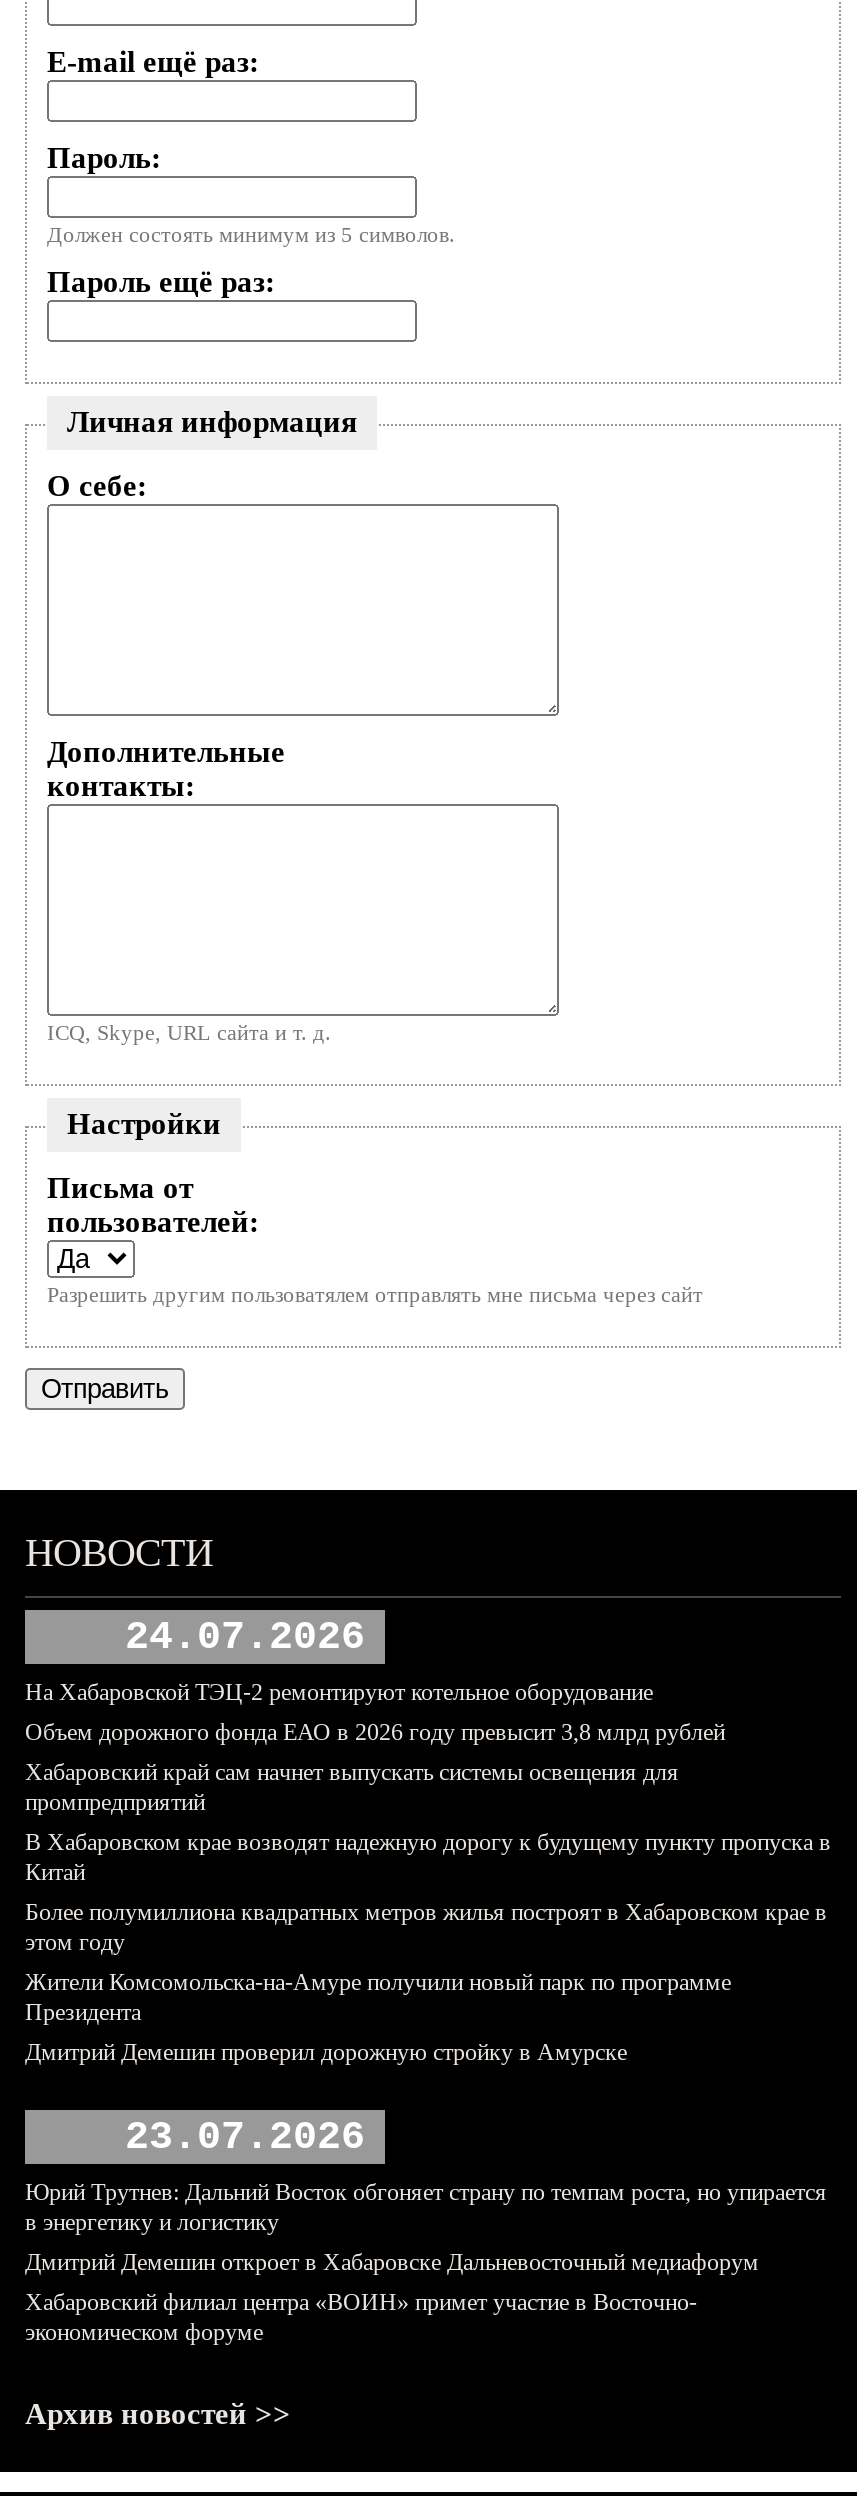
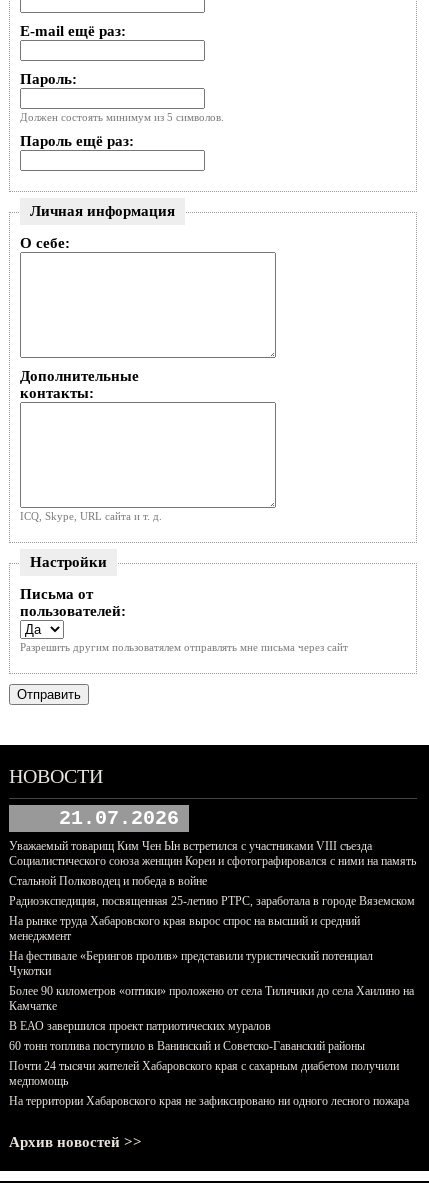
[25,1614,831,2346] 24.07.2026 | На Хабаровской ТЭЦ-2 ремонтируют котельное оборудование | Объем дорожного фонда ЕАО в 2026 году превысит 3,8 млрд рублей | Хабаровский край сам начнет выпускать системы освещения для | промпредприятий | В Хабаровском крае возводят надежную дорогу к будущему пункту пропуска в | Китай | Более полумиллиона квадратных метров жилья построят в Хабаровском крае в | этом году | Жители Комсомольска-на-Амуре получили новый парк по программе | Президента | Дмитрий Демешин проверил дорожную стройку в Амурске | 23.07.2026 | Юрий Трутнев: Дальний Восток обгоняет страну по темпам роста, но упирается | в энергетику и логистику | Дмитрий Демешин откроет в Хабаровске Дальневосточный медиафорум | Хабаровский филиал центра «ВОИН» примет участие в Восточно- | экономическом форуме -> [9,807,416,1108] 21.07.2026 | Уважаемый товарищ Ким Чен Ын встретился с участниками VIII съезда | Социалистического союза женщин Кореи и сфотографировался с ними на память | Стальной Полководец и победа в войне | Радиоэкспедиция, посвященная 25-летию РТРС, заработала в городе Вяземском | На рынке труда Хабаровского края вырос спрос на высший и средний | менеджмент | На фестивале «Берингов пролив» представили туристический потенциал | Чукотки | Более 90 километров «оптики» проложено от села Тиличики до села Хаилино на | Камчатке | В ЕАО завершился проект патриотических муралов | 60 тонн топлива поступило в Ванинский и Советско-Гаванский районы | Почти 24 тысячи жителей Хабаровского края с сахарным диабетом получили | медпомощь | На территории Хабаровского края не зафиксировано ни одного лесного пожара

